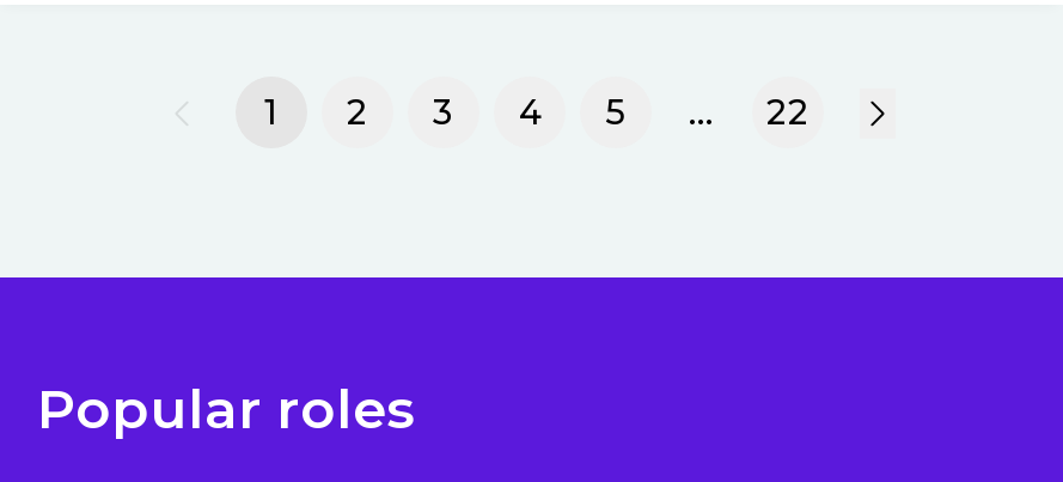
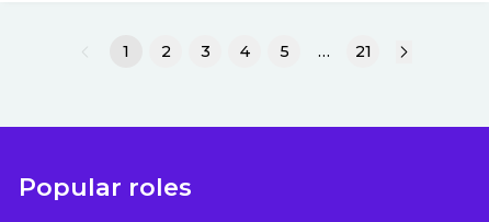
[766,90,810,133] 22 -> [355,41,371,61] 21

